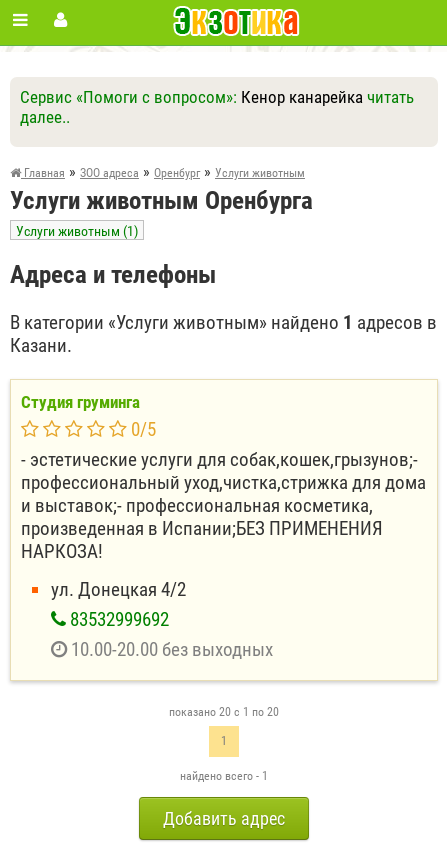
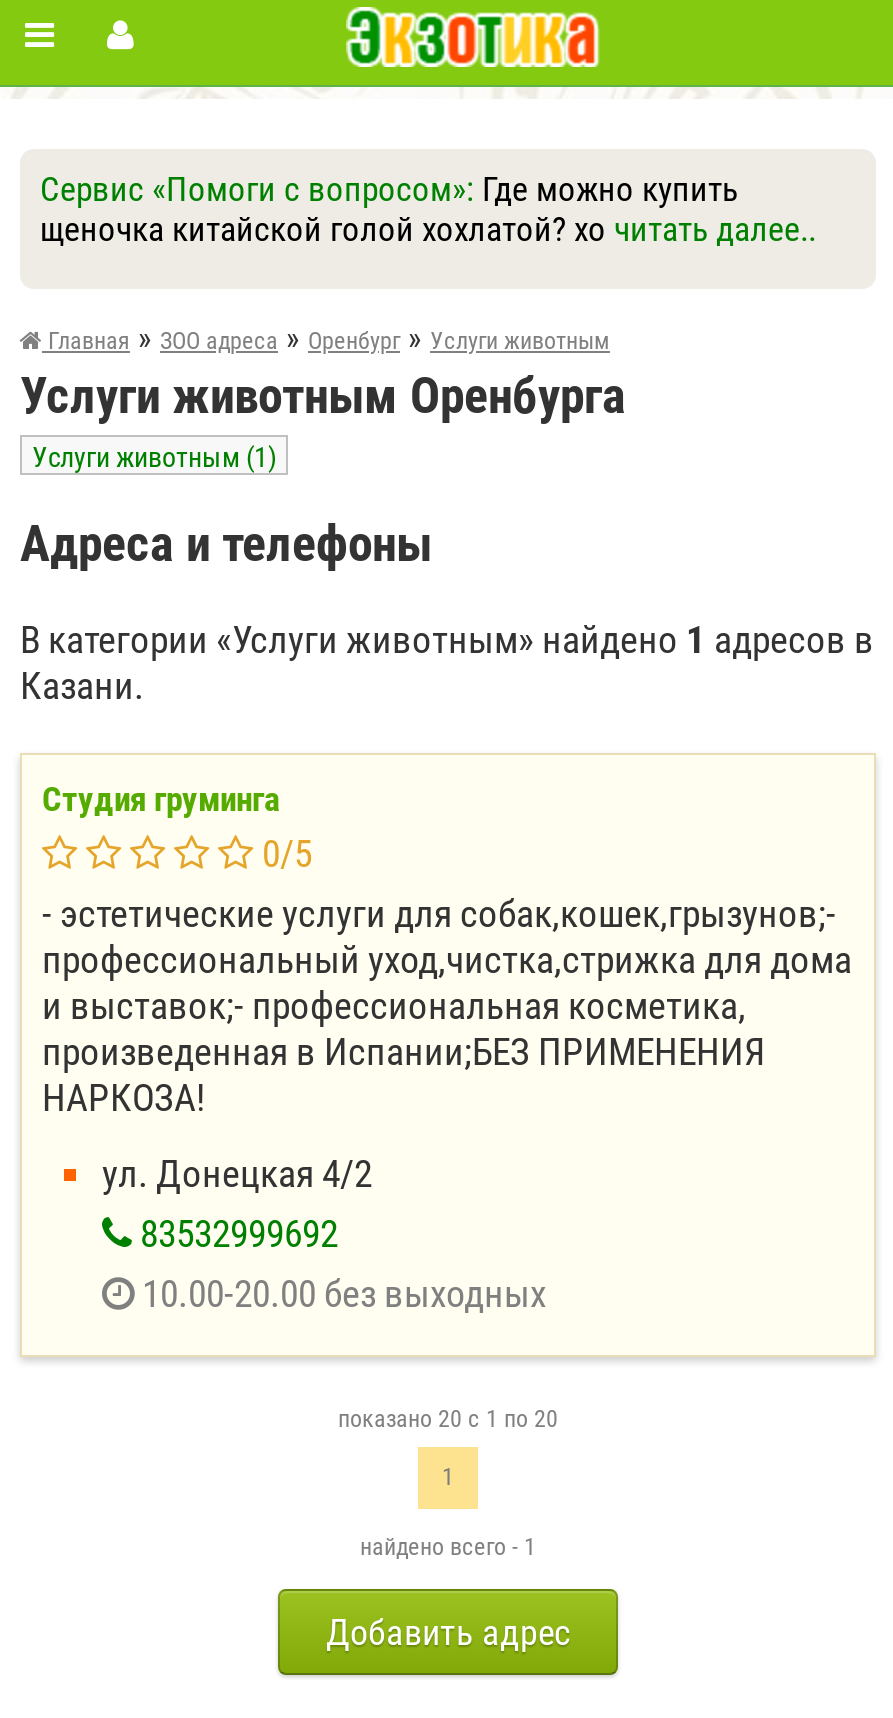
[20,87,414,127] Сервис «Помоги с вопросом»: Кенор канарейка читать | далее.. -> [40,169,816,249] Сервис «Помоги с вопросом»: Где можно купить | щеночка китайской голой хохлатой? хо читать далее..

